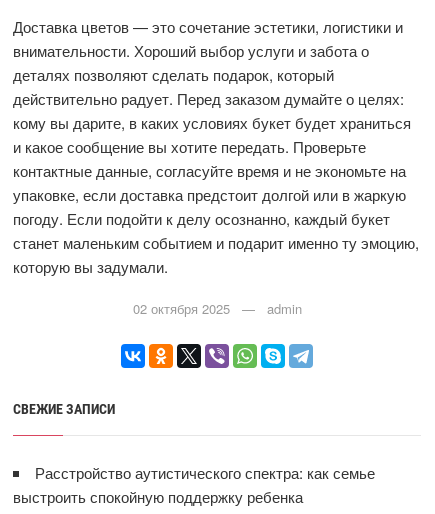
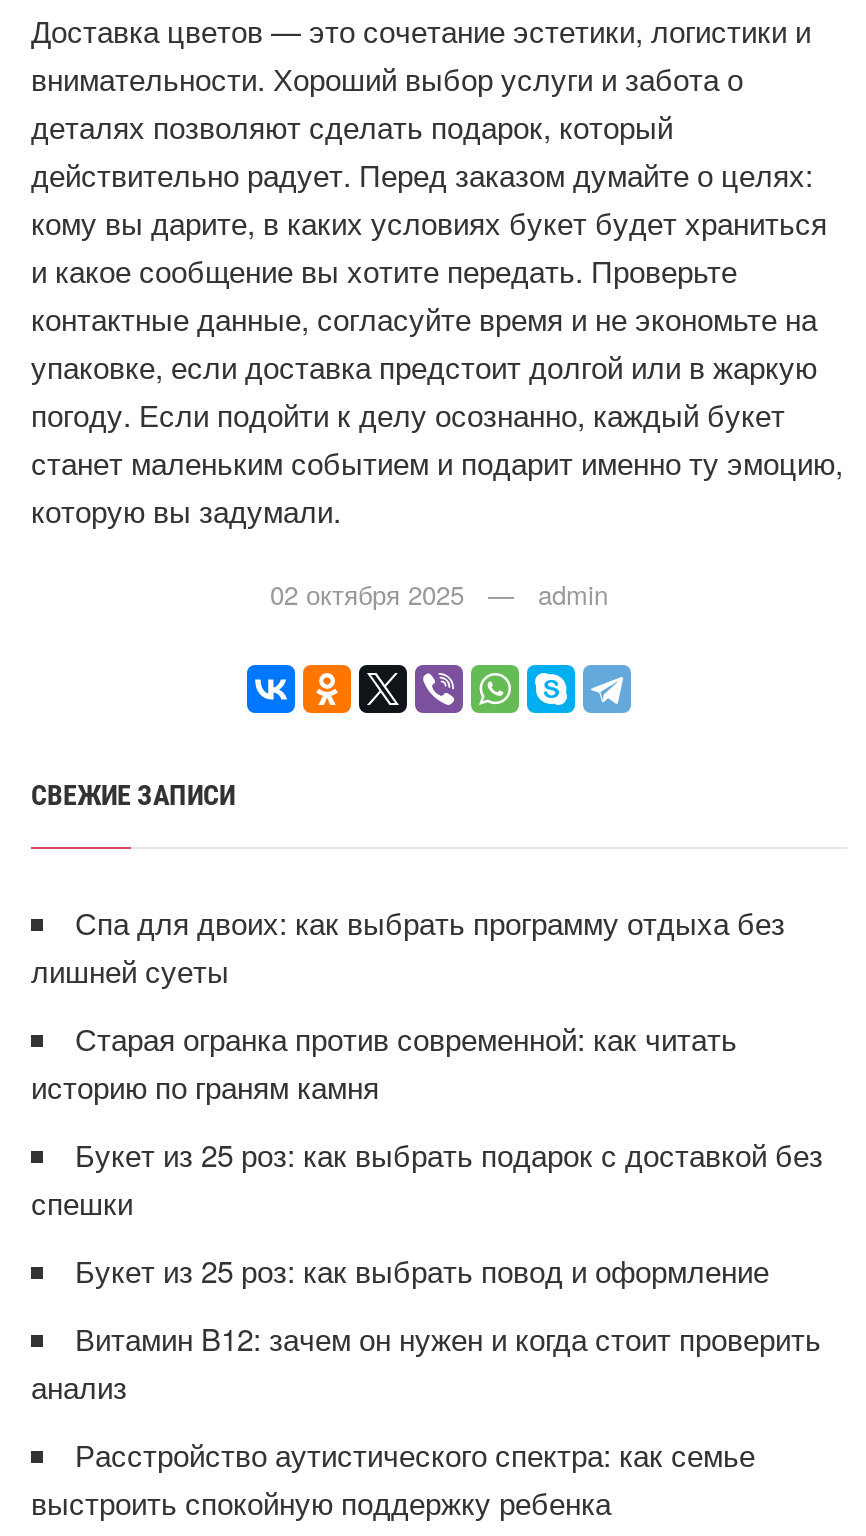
none -> [31,901,823,1407] Спа для двоих: как выбрать программу отдыха без | лишней суеты | Старая огранка против современной: как читать | историю по граням камня | Букет из 25 роз: как выбрать подарок с доставкой без | спешки | Букет из 25 роз: как выбрать повод и оформление | Витамин B12: зачем он нужен и когда стоит проверить | анализ

